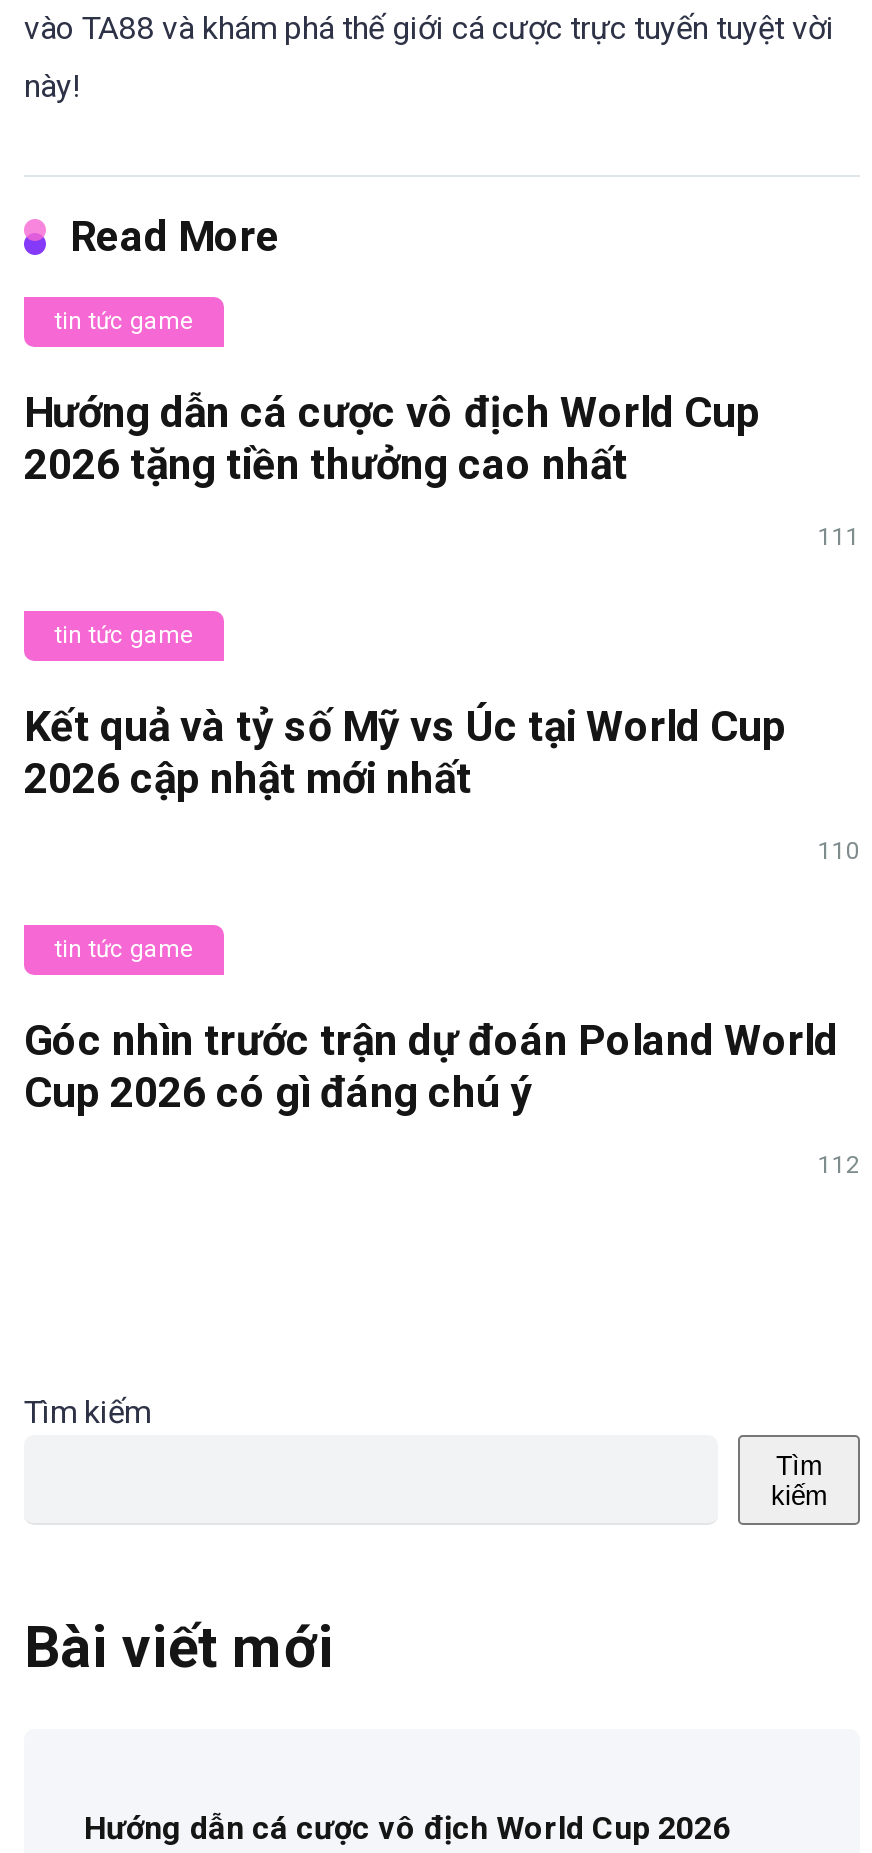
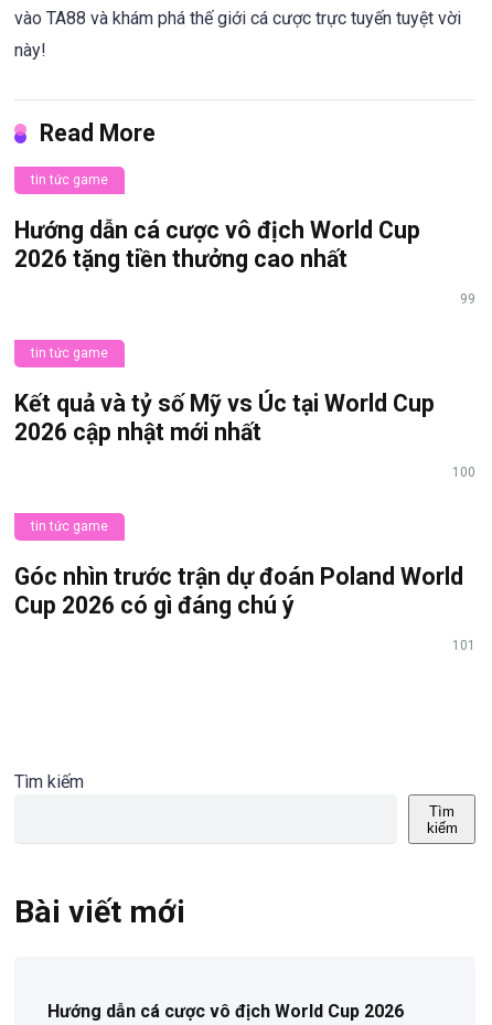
[818,523,860,551] 111 -> [460,291,475,307] 99
[818,837,860,865] 110 -> [452,465,475,480] 100
[818,1151,860,1179] 112 -> [452,638,475,653] 101

